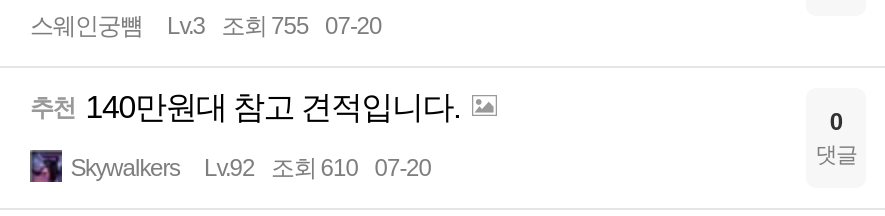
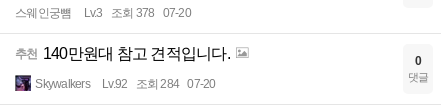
[30,12,382,40] 스웨인궁뻄 Lv.3 조회 755 07-20 -> [15,6,191,20] 스웨인궁뻄 Lv.3 조회 378 07-20
[70,154,431,182] Skywalkers Lv.92 조회 610 07-20 -> [35,77,215,91] Skywalkers Lv.92 조회 284 07-20

